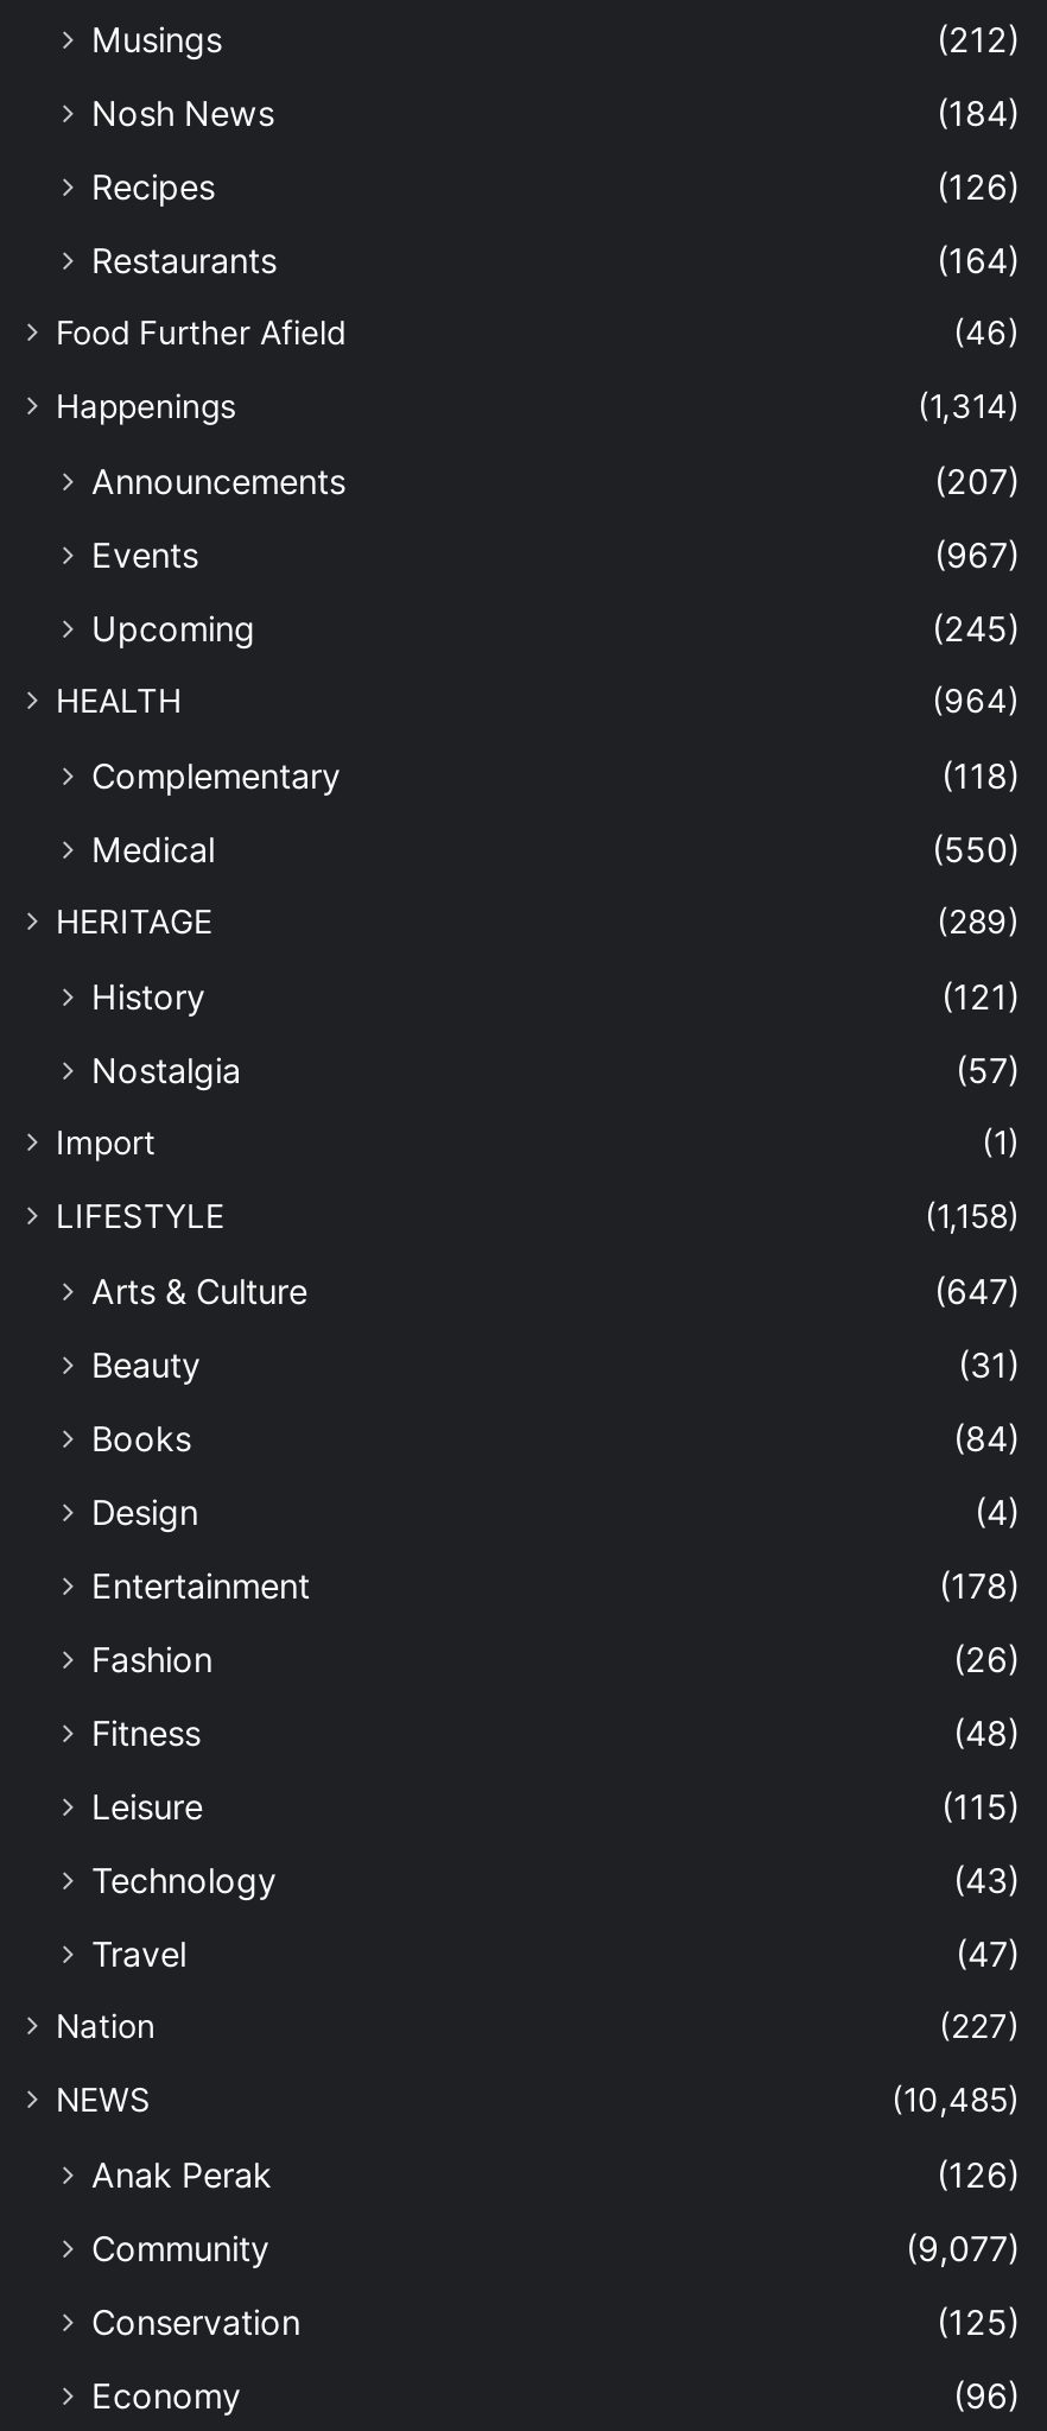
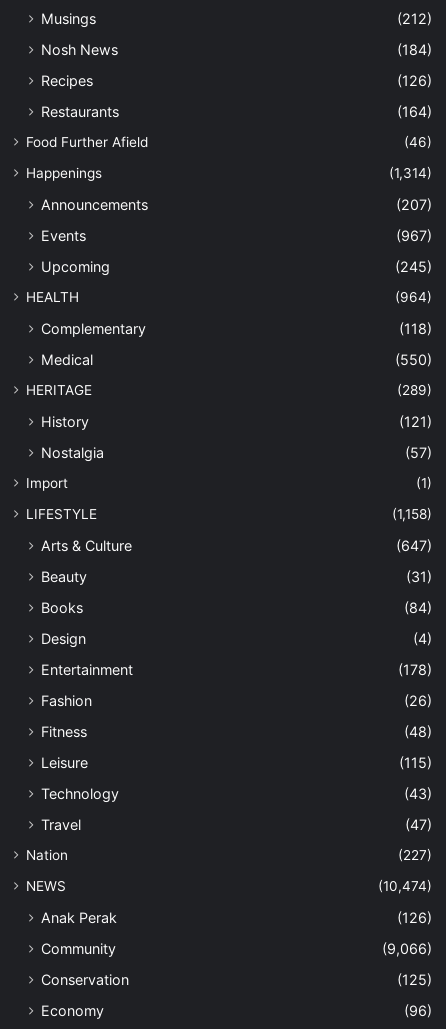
[891,2082,1020,2120] (10,485) -> [378,878,432,894] (10,474)
[906,2229,1020,2270] (9,077) -> [382,940,432,957] (9,066)

